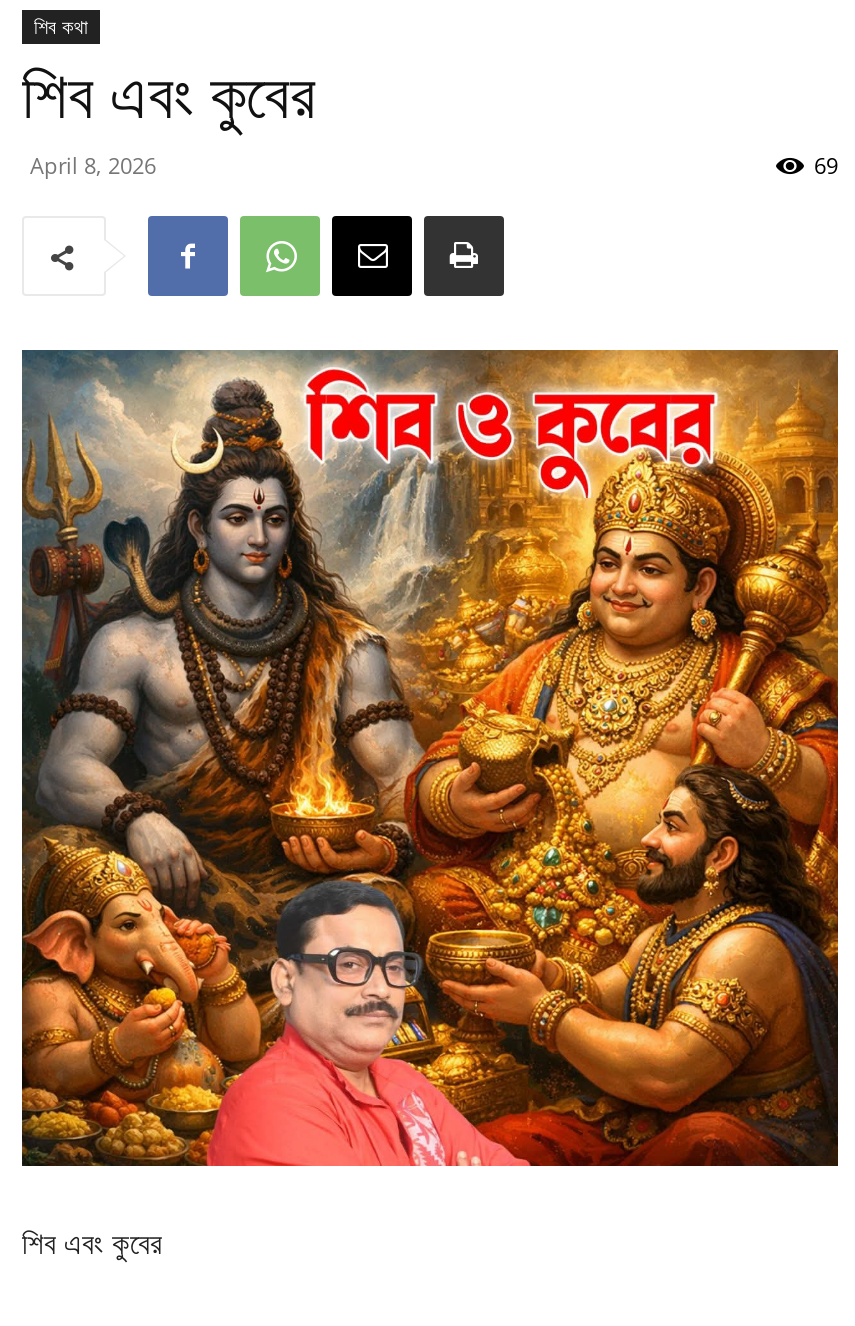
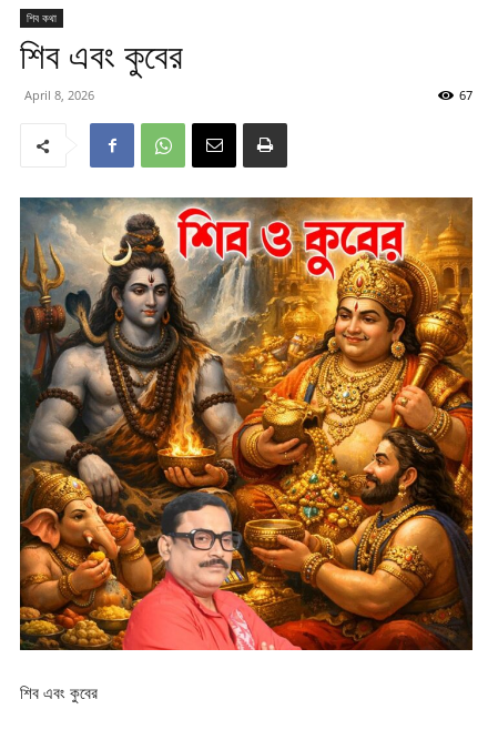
[814,150,838,180] 69 -> [459,87,472,103] 67

